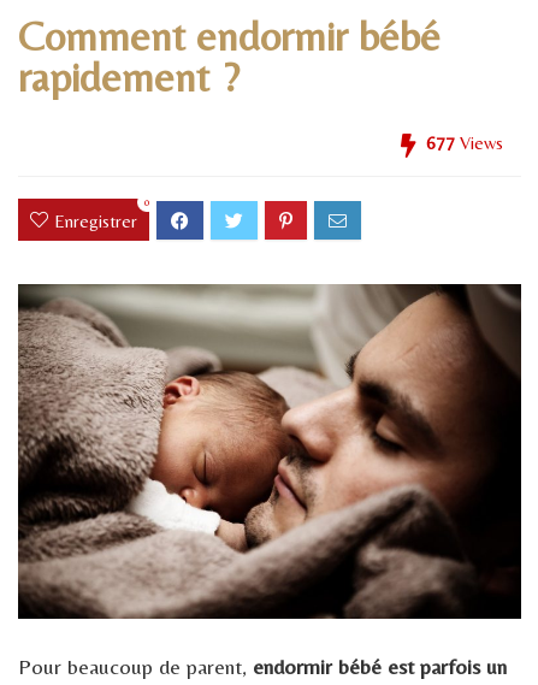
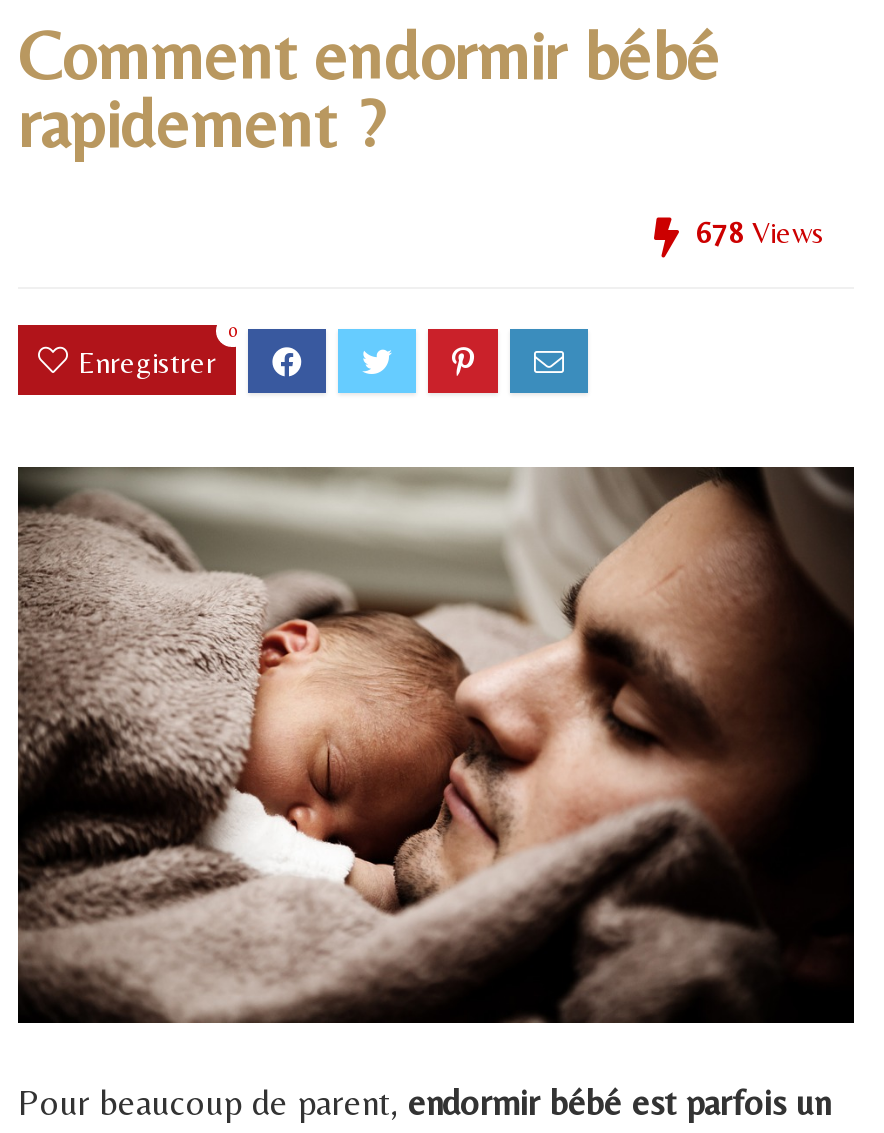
[426,132,503,153] 677 Views -> [696,215,824,249] 678 Views

